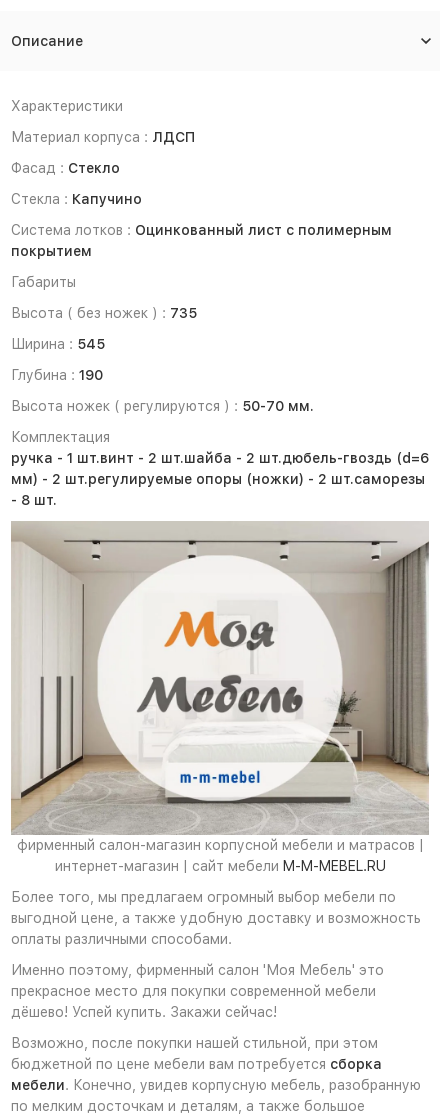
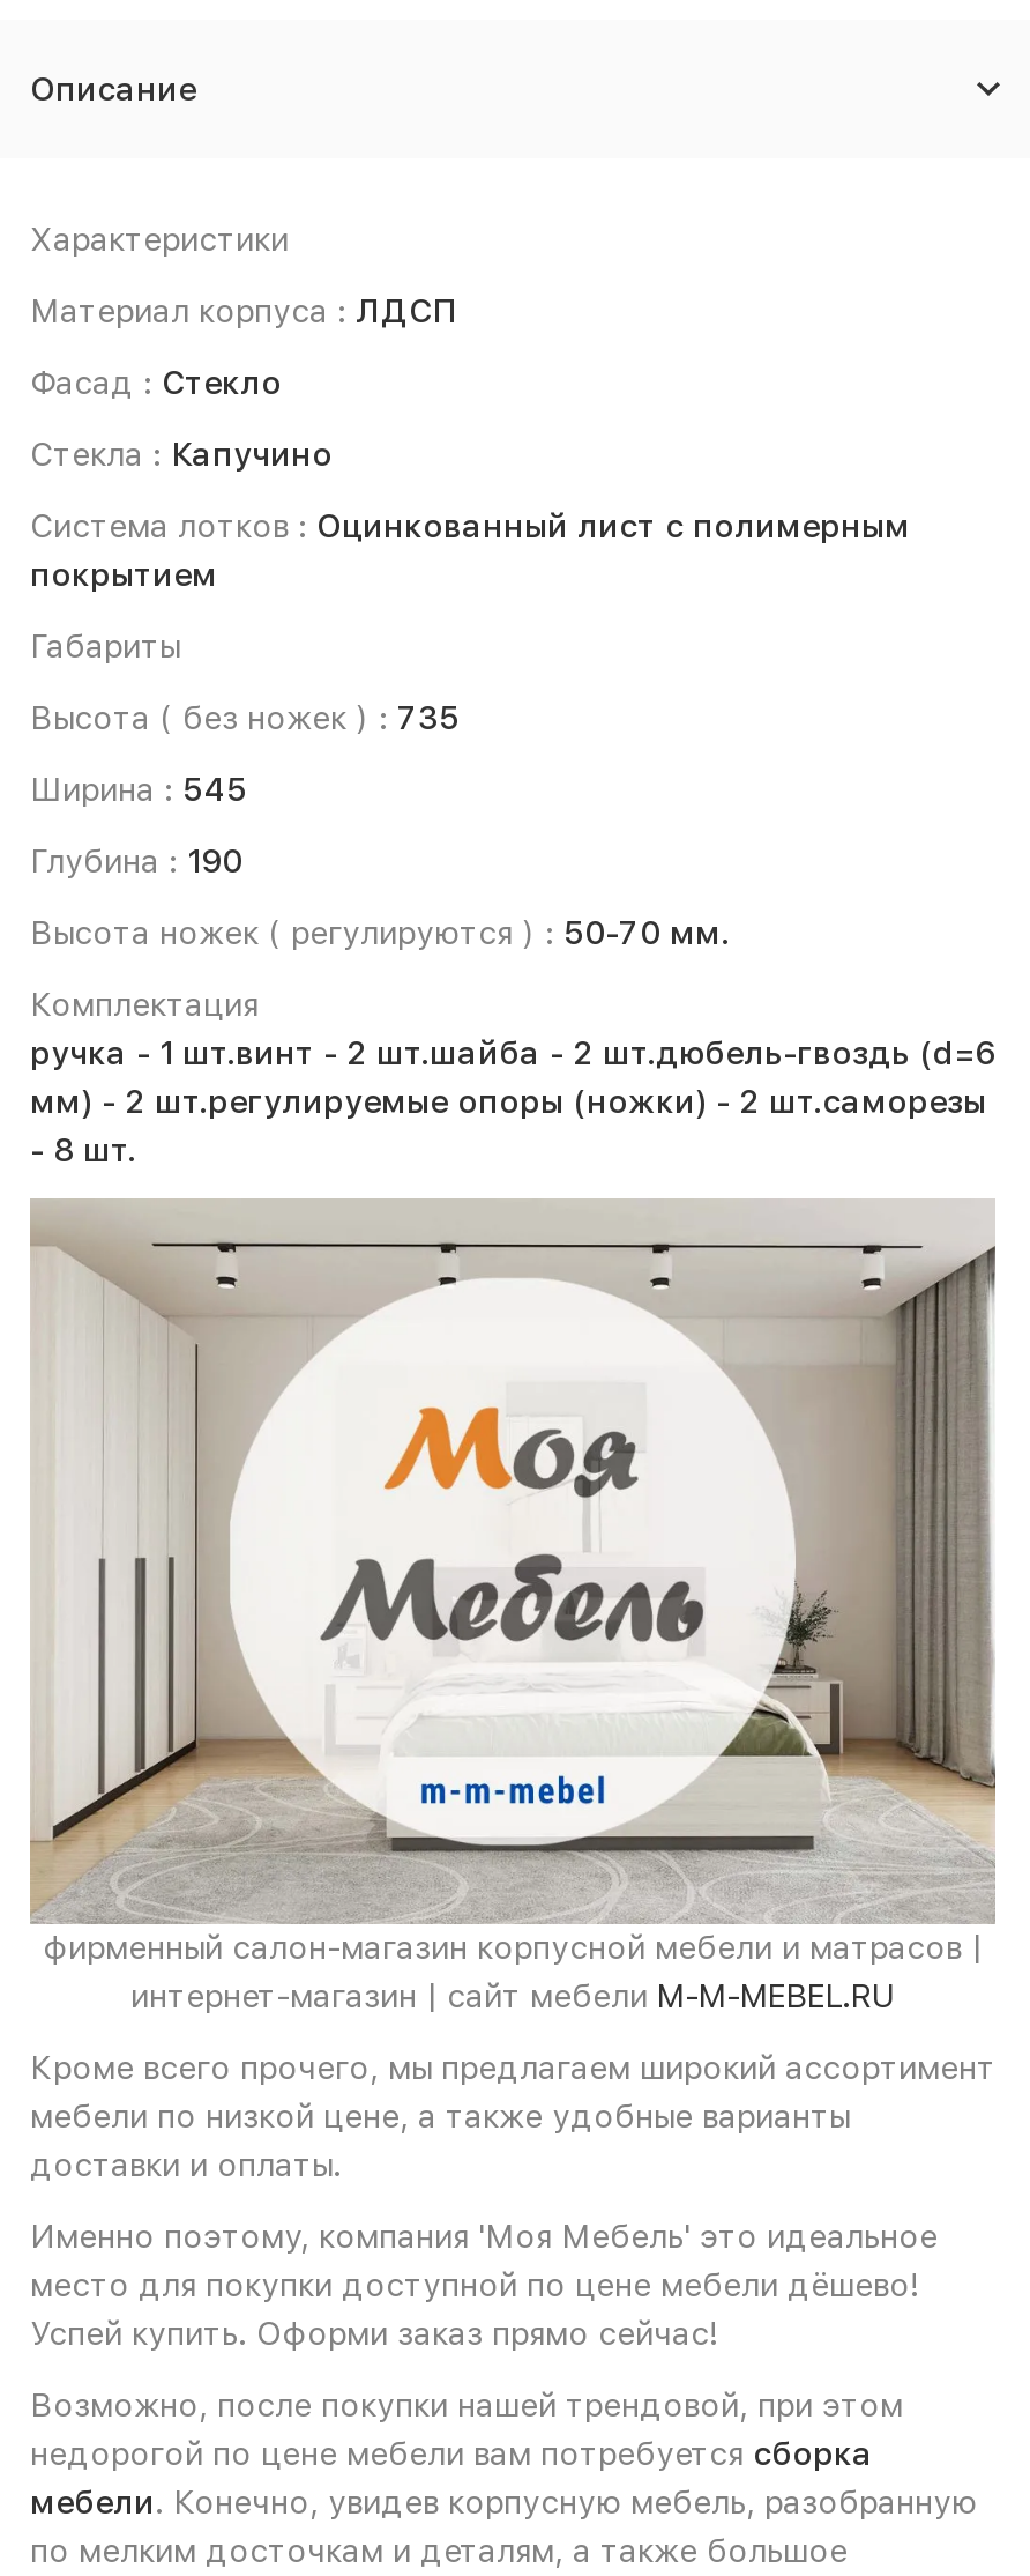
[11,888,421,946] Более того, мы предлагаем огромный выбор мебели по | выгодной цене, а также удобную доставку и возможность | оплаты различными способами. -> [30,2048,995,2182] Кроме всего прочего, мы предлагаем широкий ассортимент | мебели по низкой цене, а также удобные варианты | доставки и оплаты.
[11,961,384,1019] Именно поэтому, фирменный салон 'Моя Мебель' это | прекрасное место для покупки современной мебели | дёшево! Успей купить. Закажи сейчас! -> [30,2217,938,2351] Именно поэтому, компания 'Моя Мебель' это идеальное | место для покупки доступной по цене мебели дёшево! | Успей купить. Оформи заказ прямо сейчас!
[11,1034,382,1071] Возможно, после покупки нашей стильной, при этом | бюджетной по цене мебели вам потребуется сборка -> [30,2385,903,2471] Возможно, после покупки нашей трендовой, при этом | недорогой по цене мебели вам потребуется сборка

